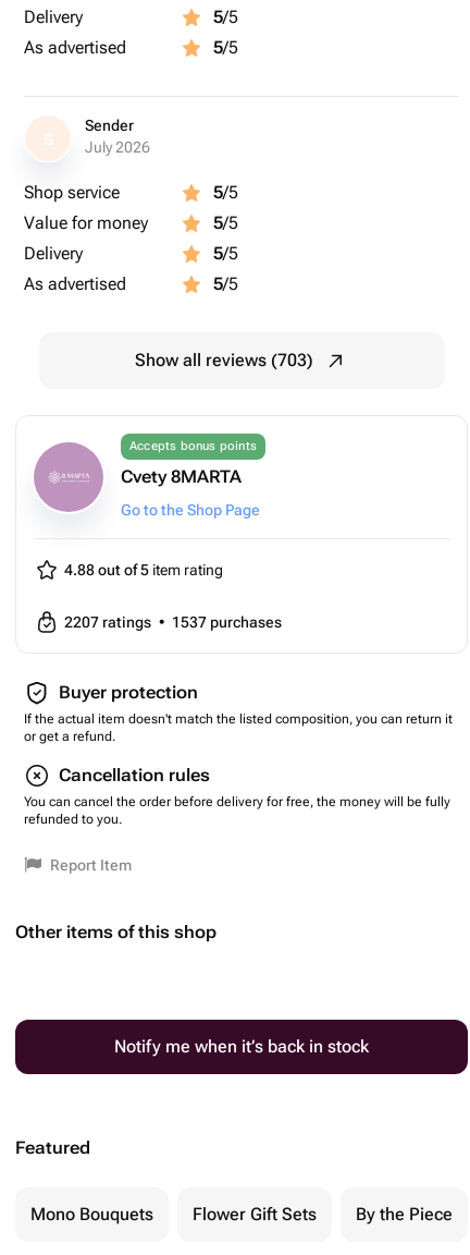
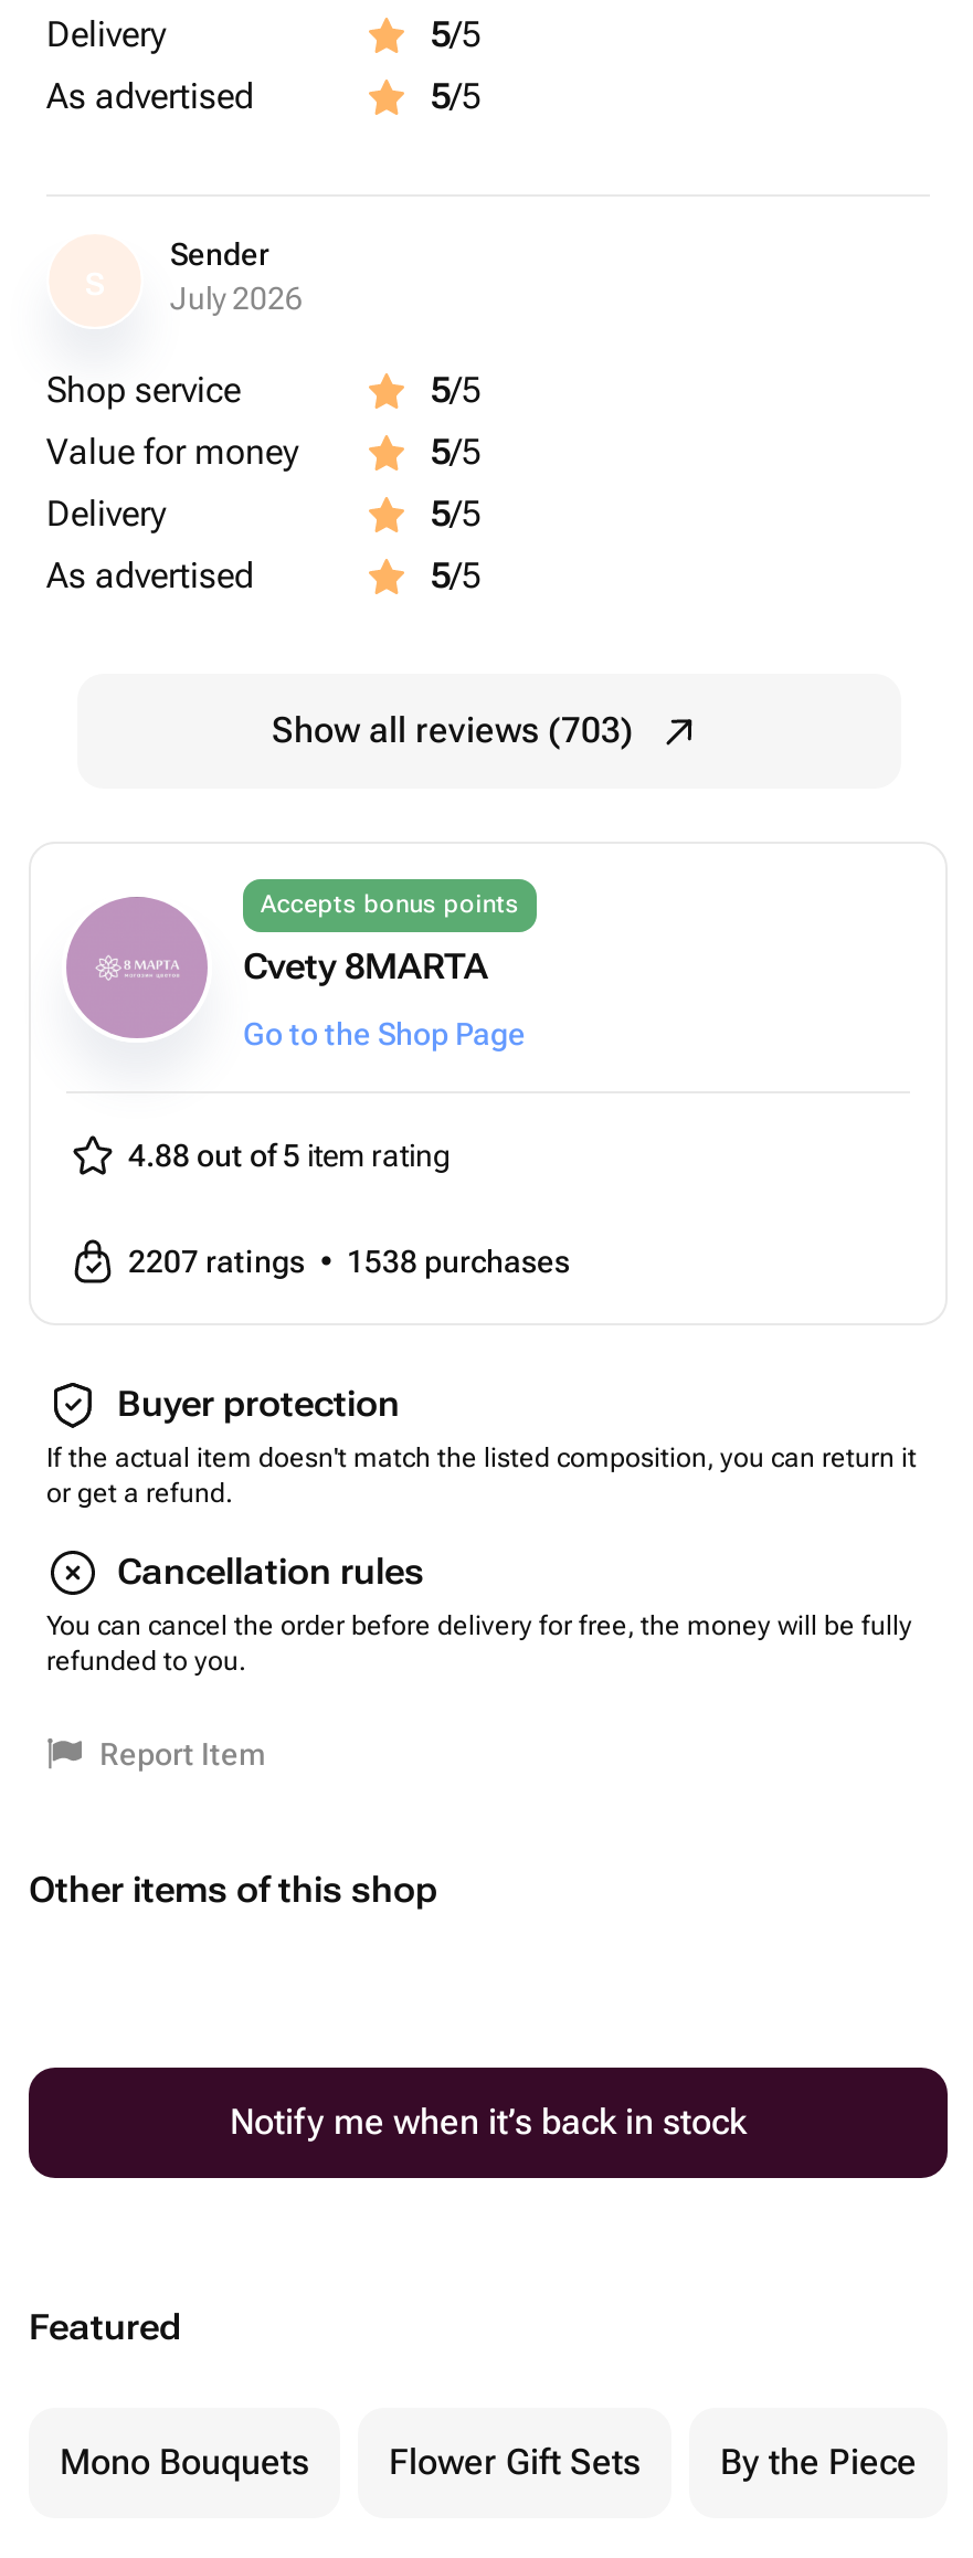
[64,613,282,631] 2207 ratings • 1537 purchases -> [128,1244,570,1279] 2207 ratings • 1538 purchases

